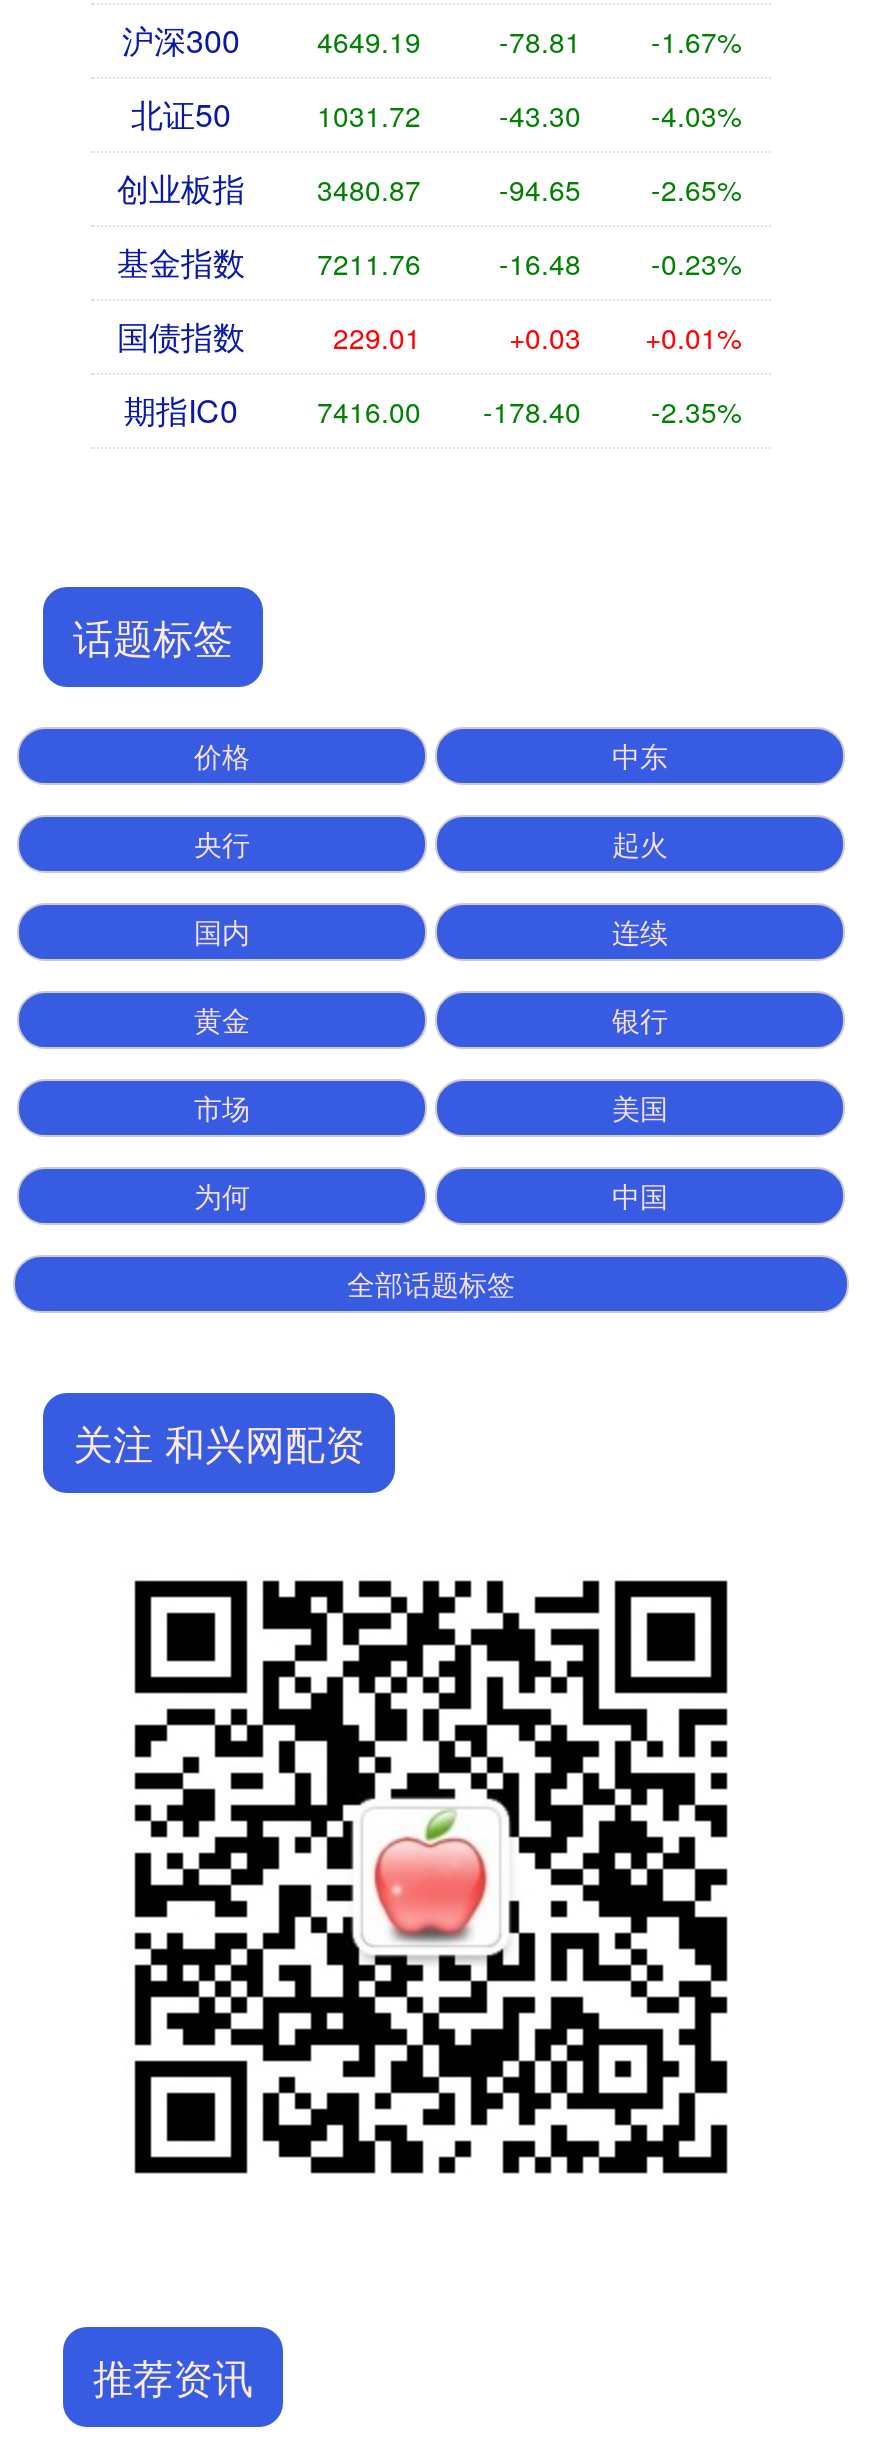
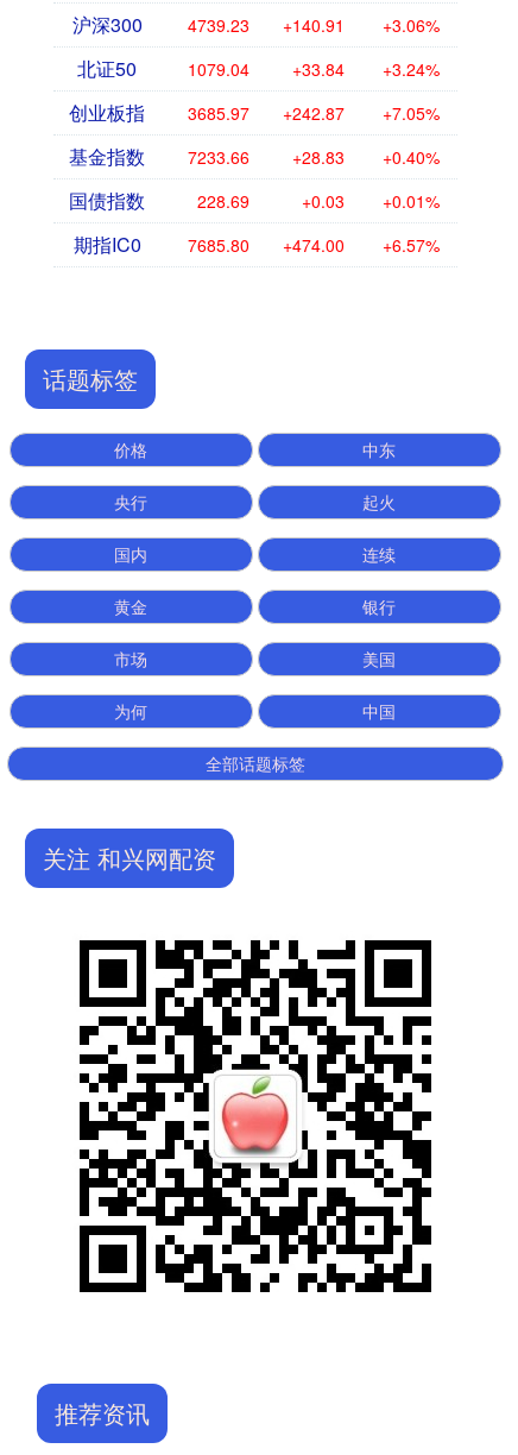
[317,22,421,62] 4649.19 -> [188,13,249,37] 4739.23
[499,22,581,62] -78.81 -> [283,13,345,37] +140.91
[651,22,741,62] -1.67% -> [383,13,440,37] +3.06%
[317,96,421,136] 1031.72 -> [188,57,249,81] 1079.04
[499,96,581,136] -43.30 -> [292,57,345,81] +33.84
[651,96,741,136] -4.03% -> [383,57,440,81] +3.24%
[317,170,421,210] 3480.87 -> [188,101,249,125] 3685.97
[499,170,581,210] -94.65 -> [283,101,345,125] +242.87
[651,170,741,210] -2.65% -> [383,101,440,125] +7.05%
[317,244,421,284] 7211.76 -> [188,145,249,169] 7233.66
[499,244,581,284] -16.48 -> [292,145,345,169] +28.83
[651,244,741,284] -0.23% -> [383,145,440,169] +0.40%
[333,318,421,358] 229.01 -> [197,189,249,213] 228.69
[317,392,421,432] 7416.00 -> [188,233,249,257] 7685.80
[483,392,581,432] -178.40 -> [283,233,345,257] +474.00
[651,392,741,432] -2.35% -> [383,233,440,257] +6.57%

